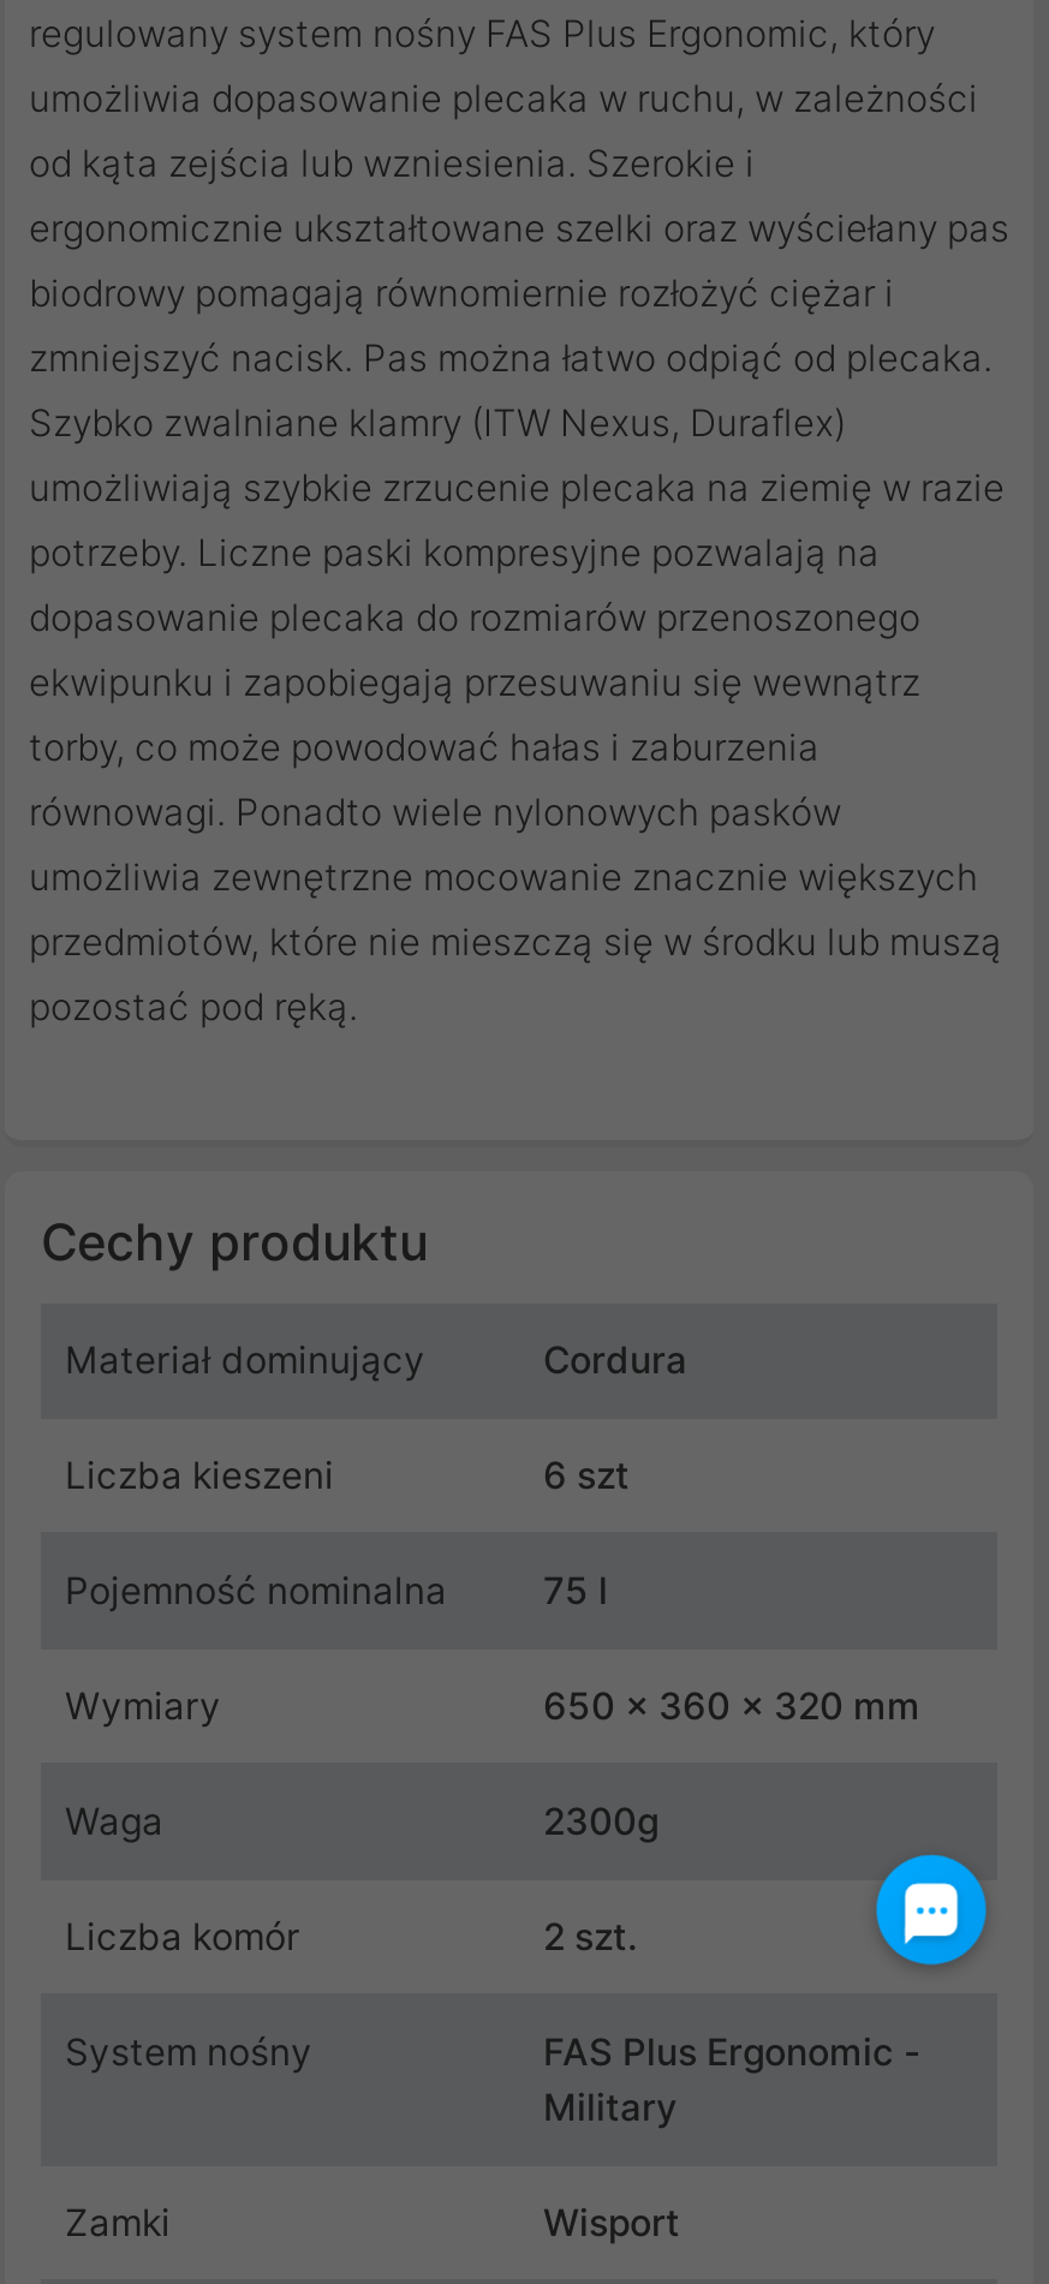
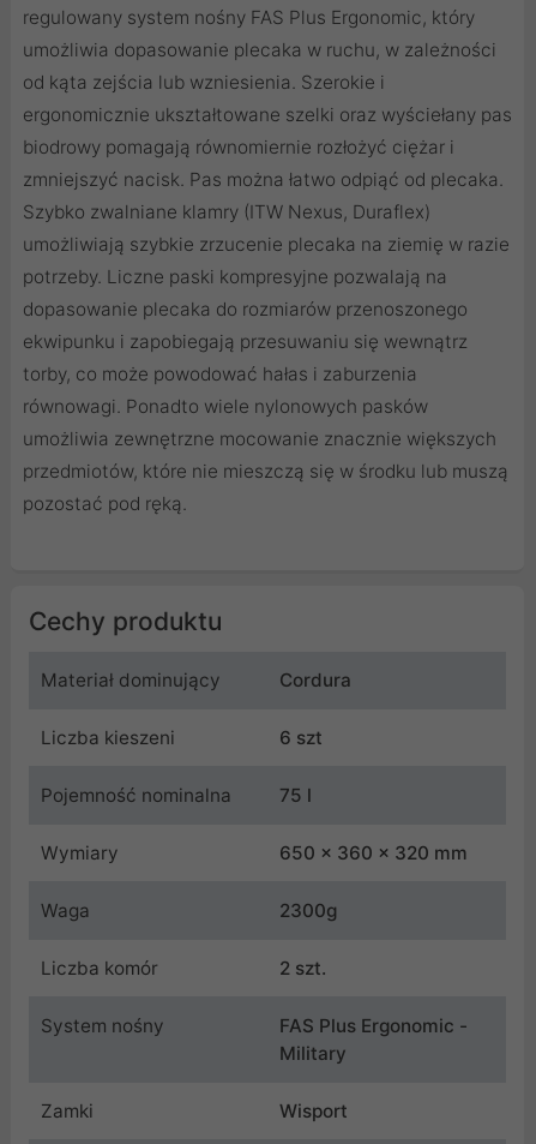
[872,1851,990,1972] [image] -> none

